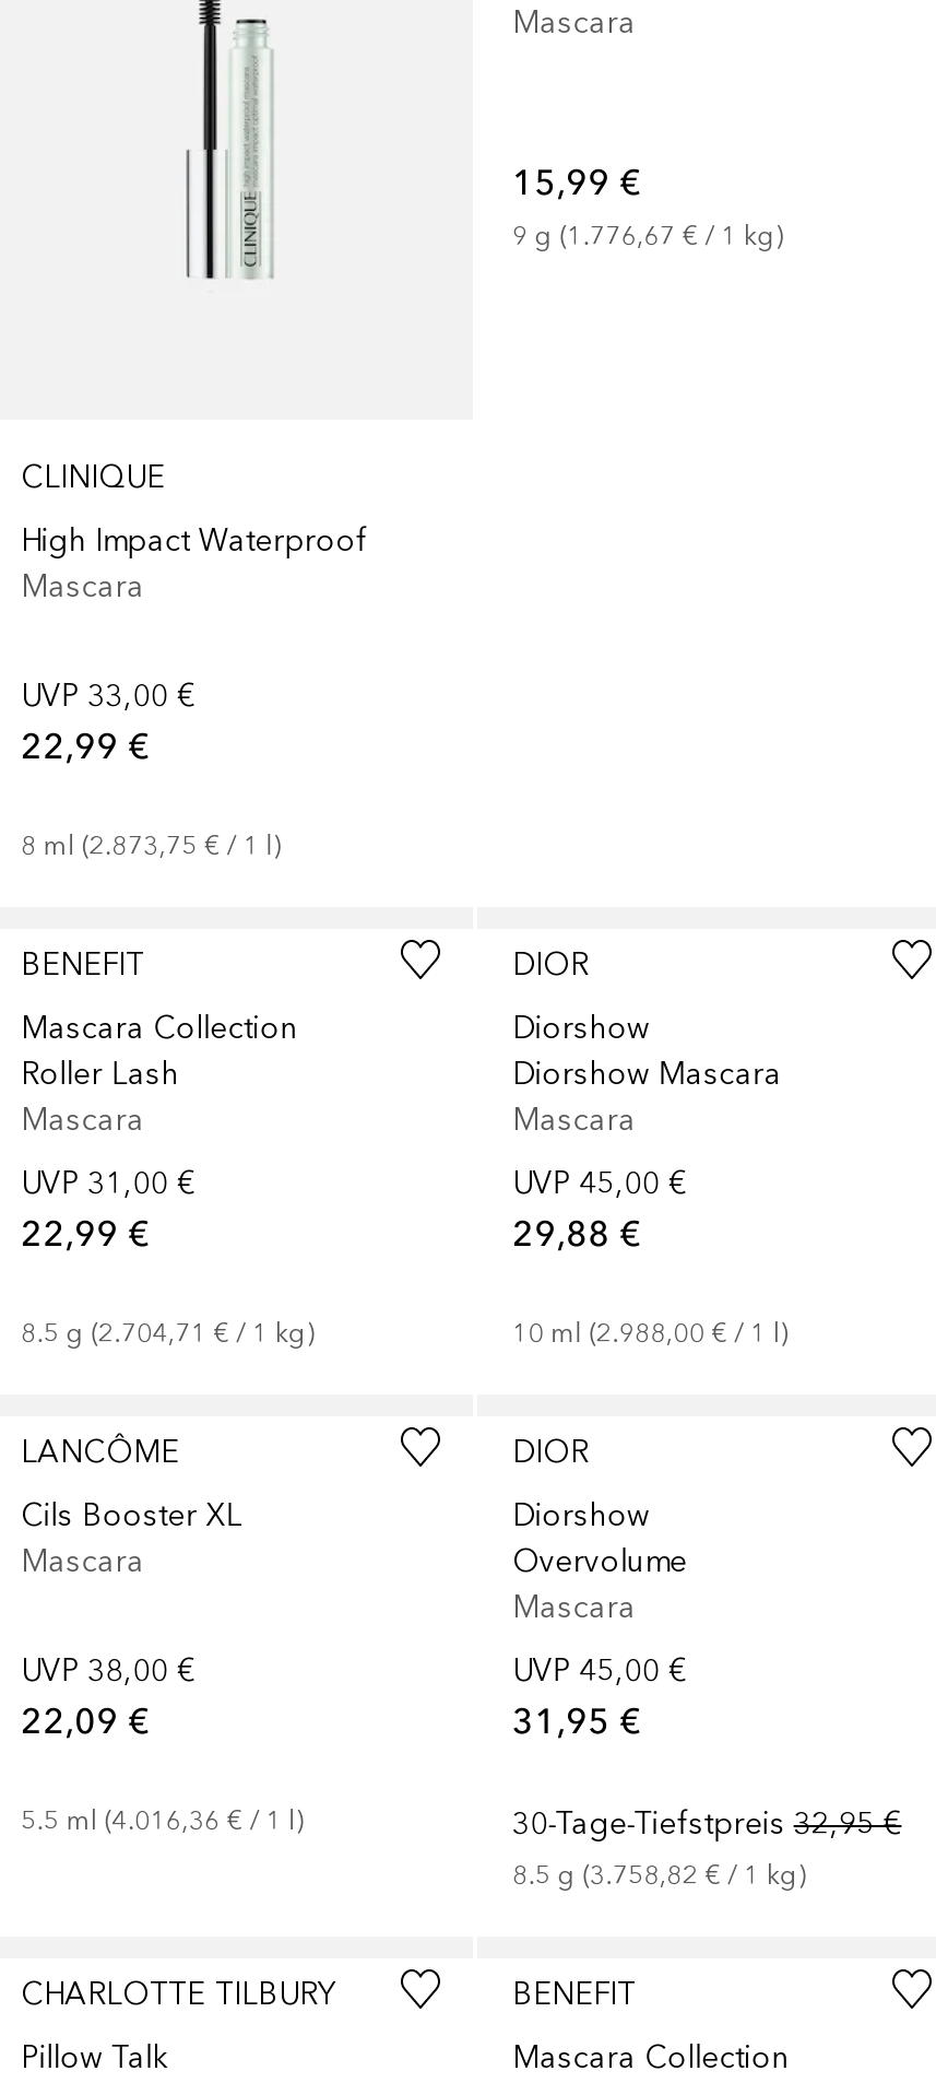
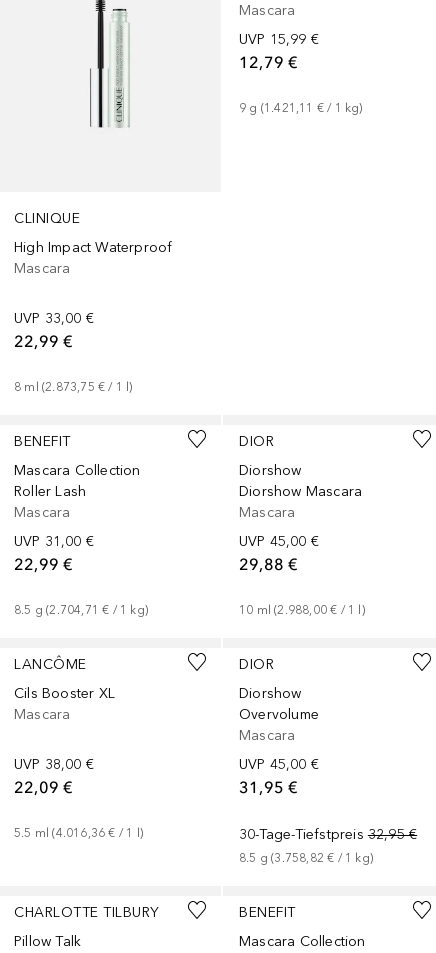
[512,160,782,252] 15,99 € | 9 g (1.776,67 €/ 1 kg) -> [239,31,363,115] UVP 15,99 € | 12,79 € | 9 g (1.421,11 €/ 1 kg)

